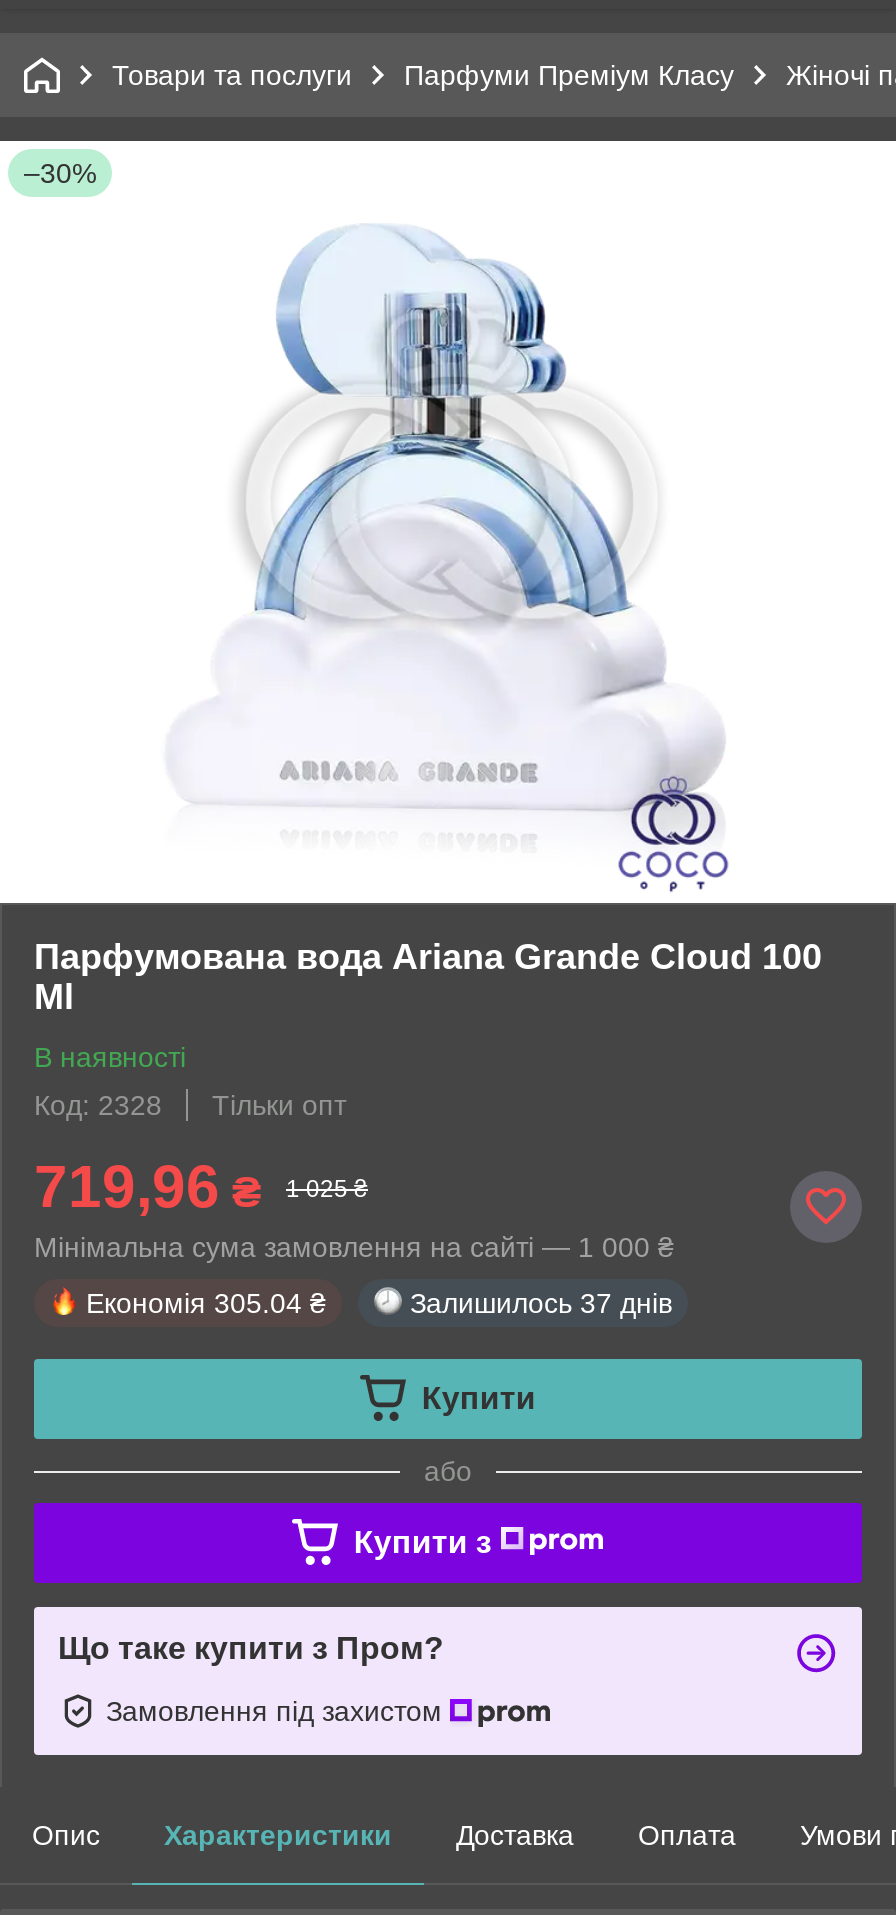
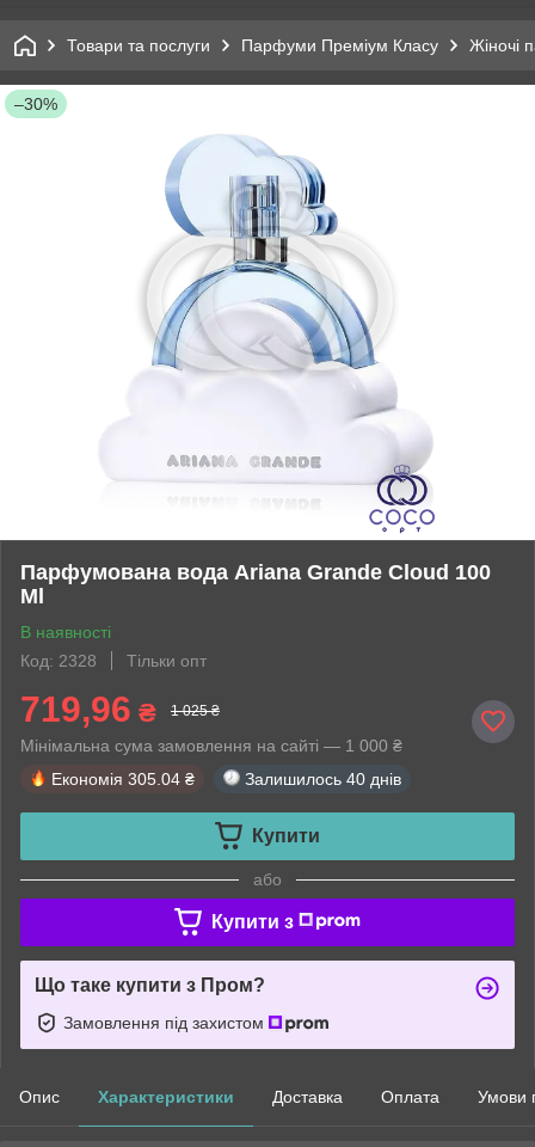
[410,1287,672,1319] Залишилось 37 днів -> [245,769,401,788] Залишилось 40 днів

